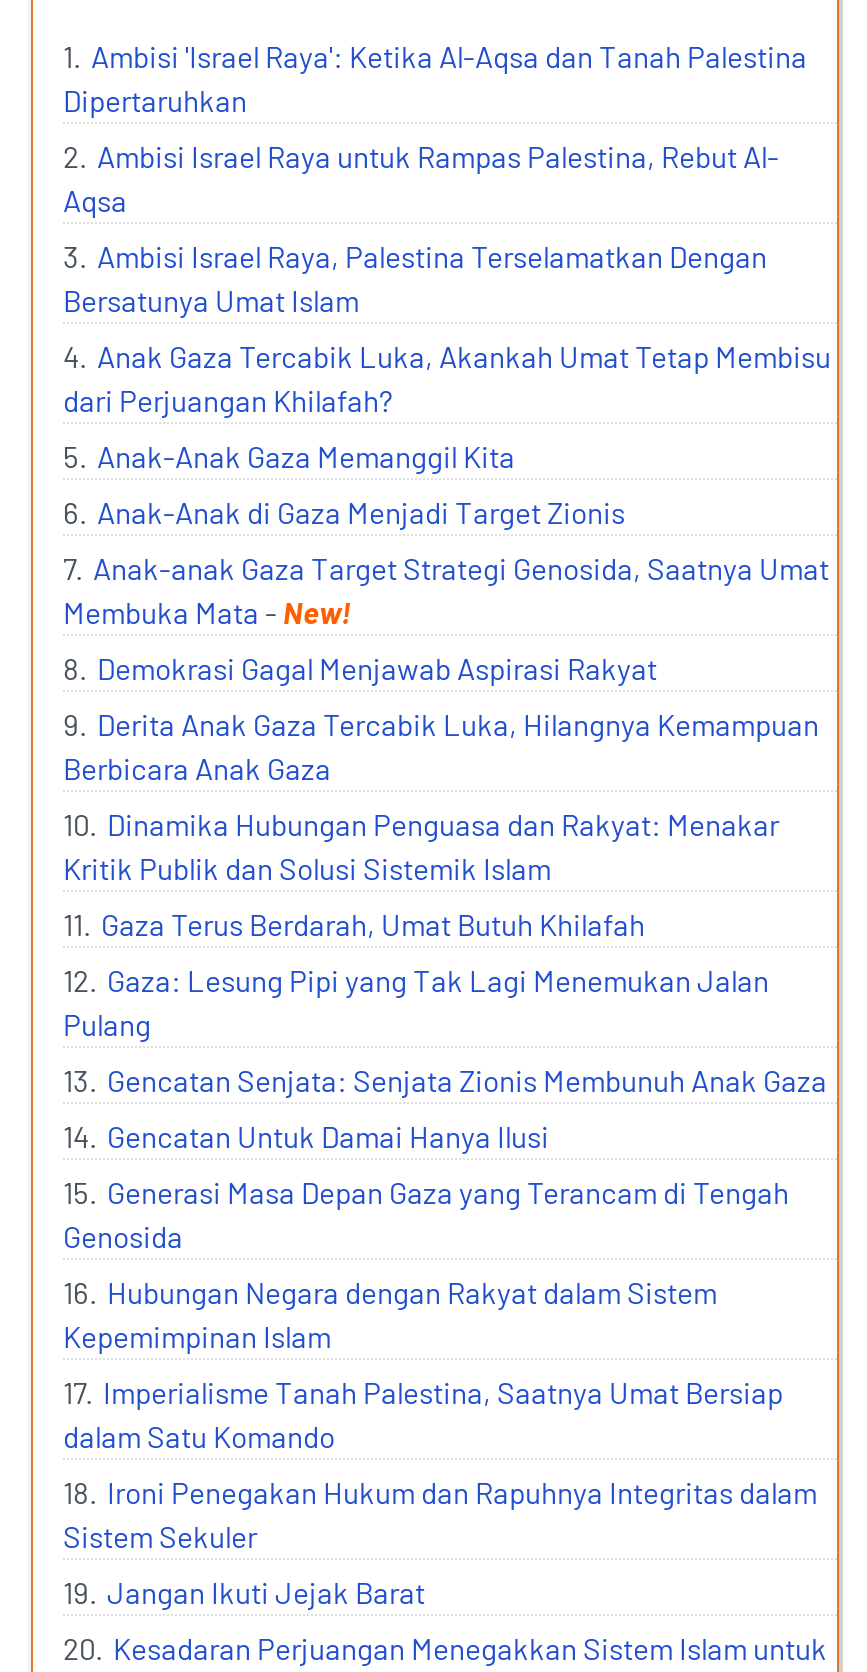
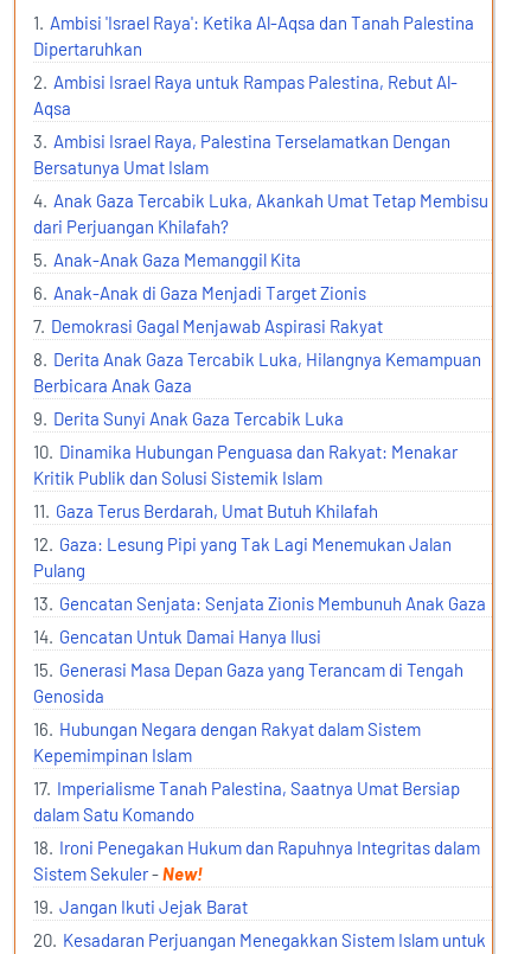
[63,550,829,630] Anak-anak Gaza Target Strategi Genosida, Saatnya Umat | Membuka Mata - New! -> none
moved [63,650,819,786] -> [33,315,481,396]: Demokrasi Gagal Menjawab Aspirasi Rakyat | Derita Anak Gaza Tercabik Luka, Hilangnya Kemampuan | Berbicara Anak Gaza
none -> [53,408,344,429] Derita Sunyi Anak Gaza Tercabik Luka
[63,1518,257,1554] Sistem Sekuler -> [33,863,203,884] Sistem Sekuler- New!

